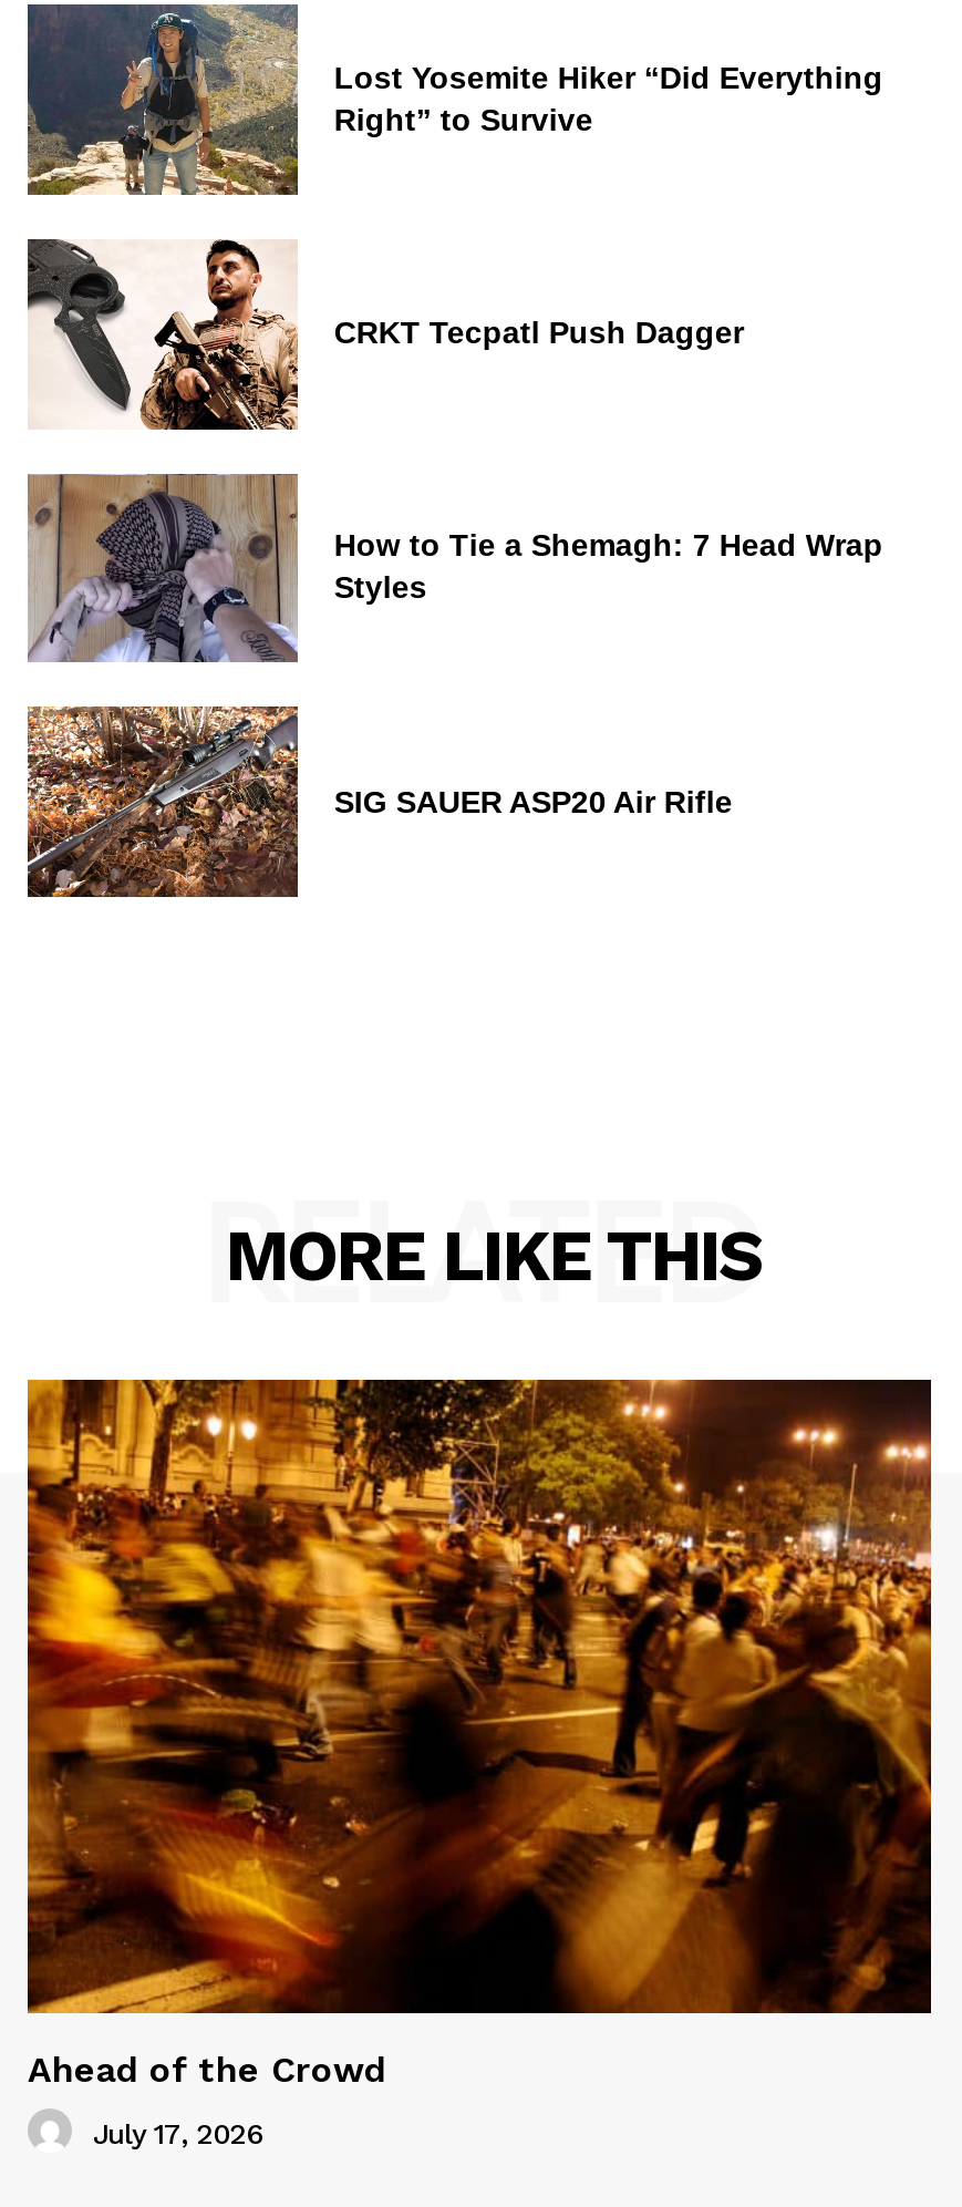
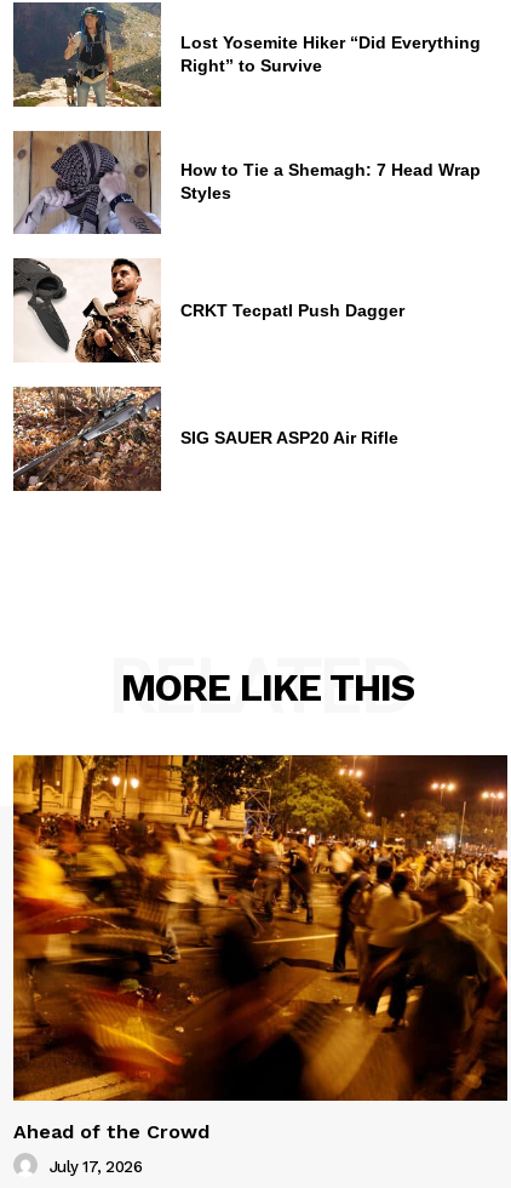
moved [28,238,744,431] -> [12,258,405,364]: [image] | CRKT Tecpatl Push Dagger
moved [25,471,883,668] -> [12,128,481,236]: [image] | How to Tie a Shemagh: 7 Head Wrap | Styles

